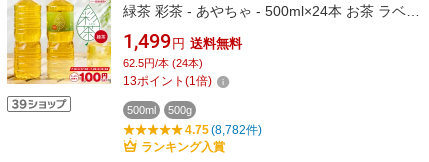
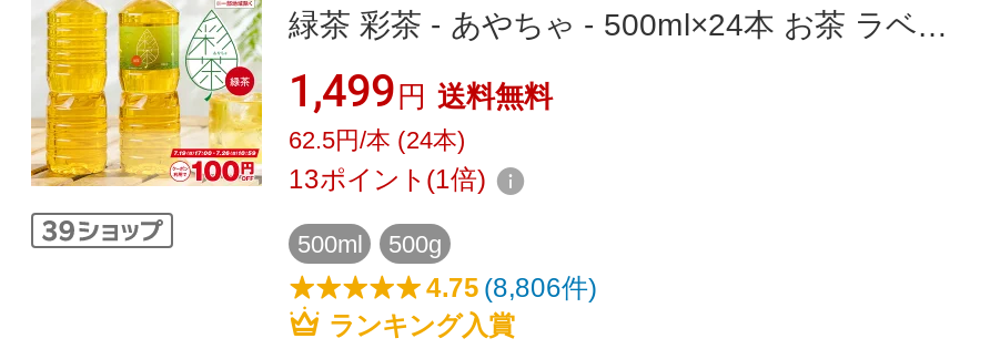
[185,123,262,137] 4.75 (8,782件) -> [426,274,597,305] 4.75 (8,806件)

